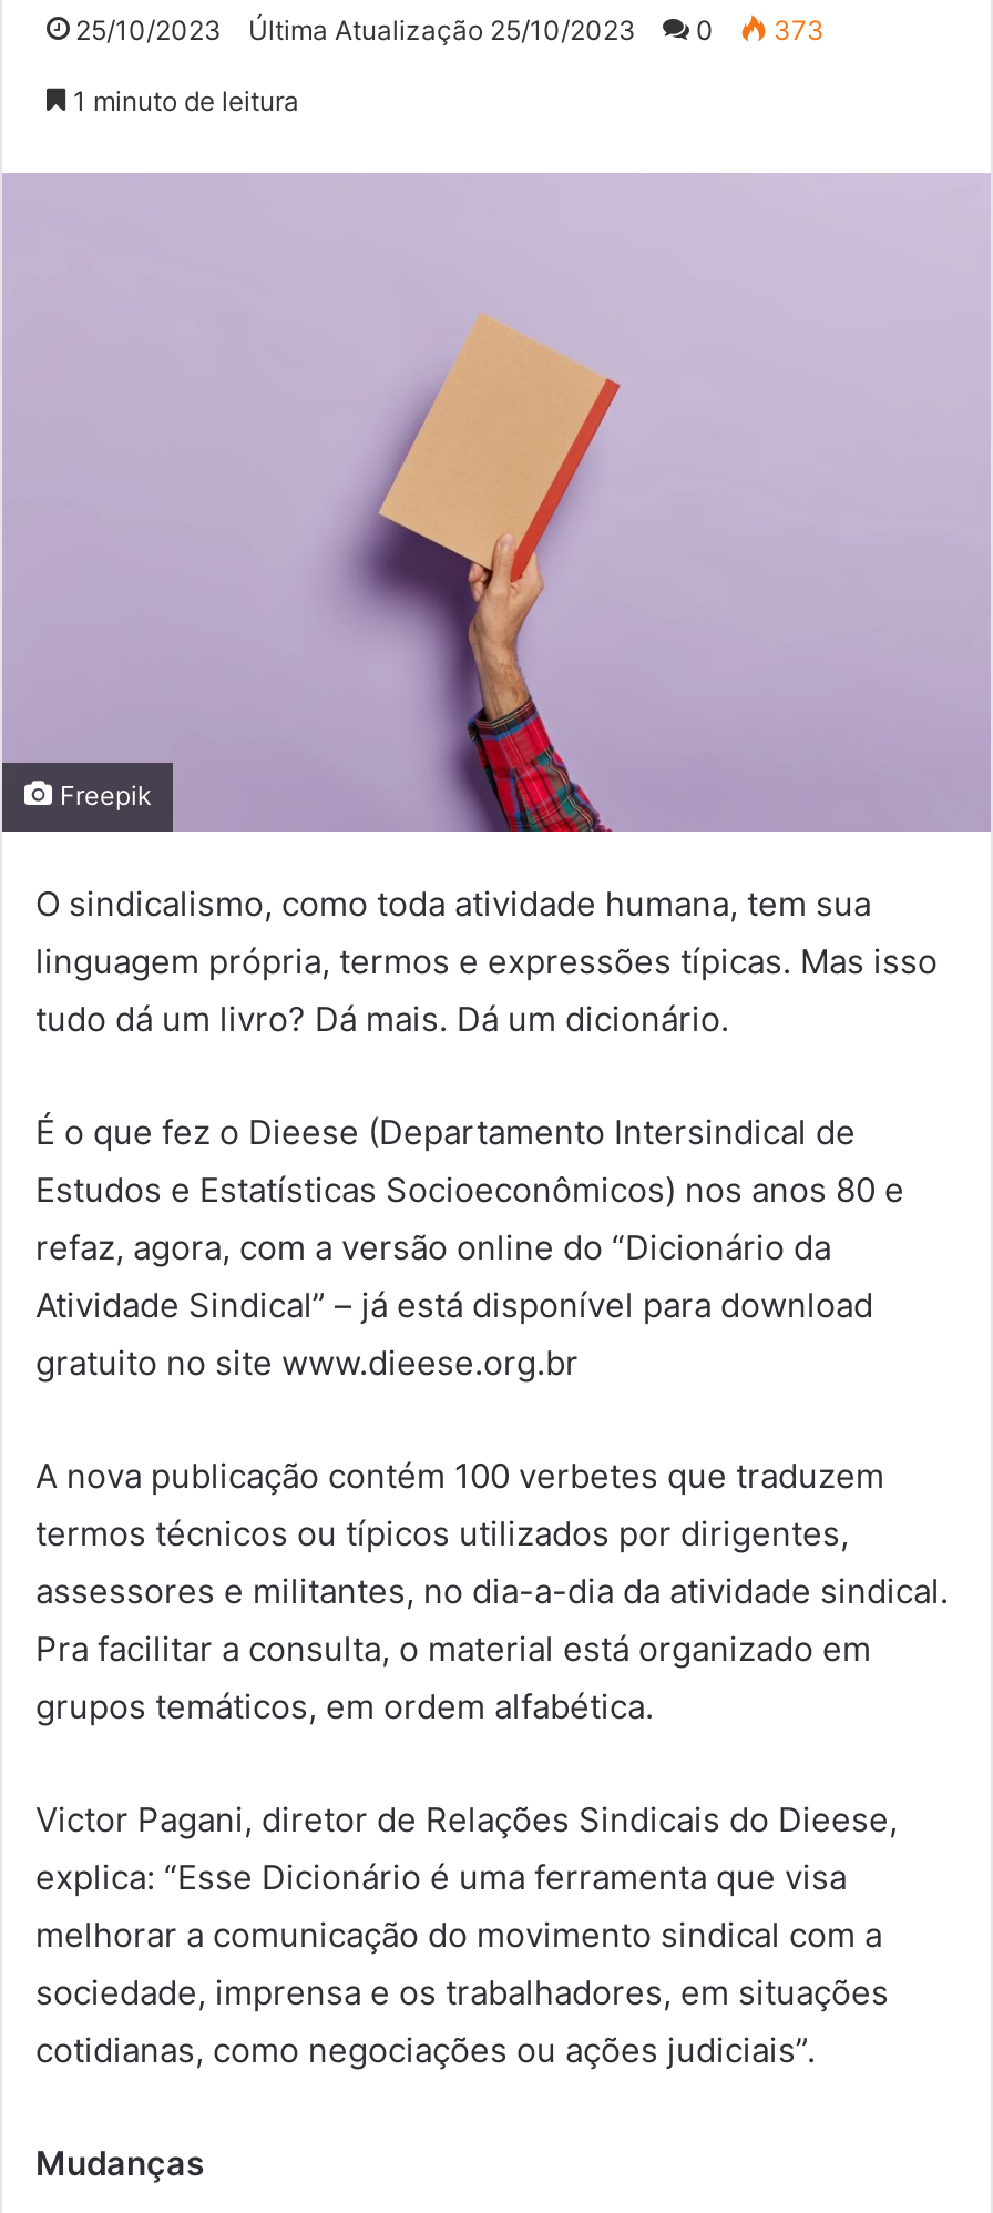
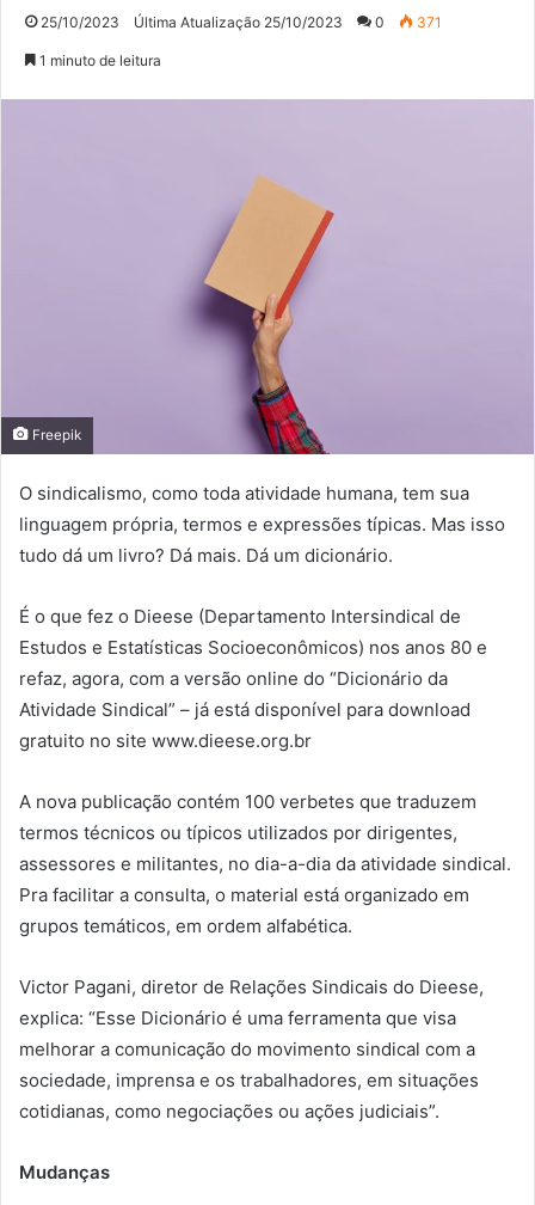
[75,13,825,46] 25/10/2023 Última Atualização 25/10/2023 0 373 -> [41,13,442,31] 25/10/2023 Última Atualização 25/10/2023 0 371

